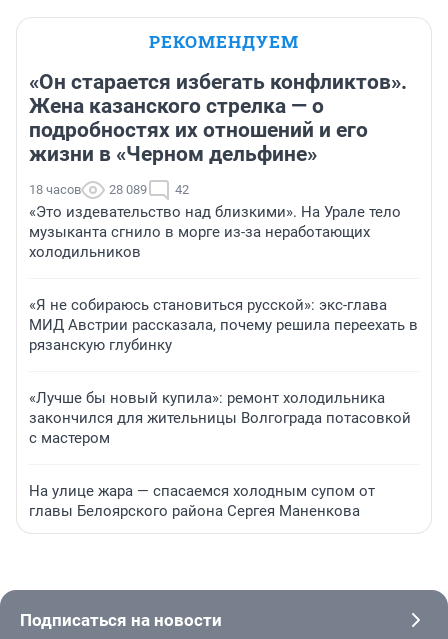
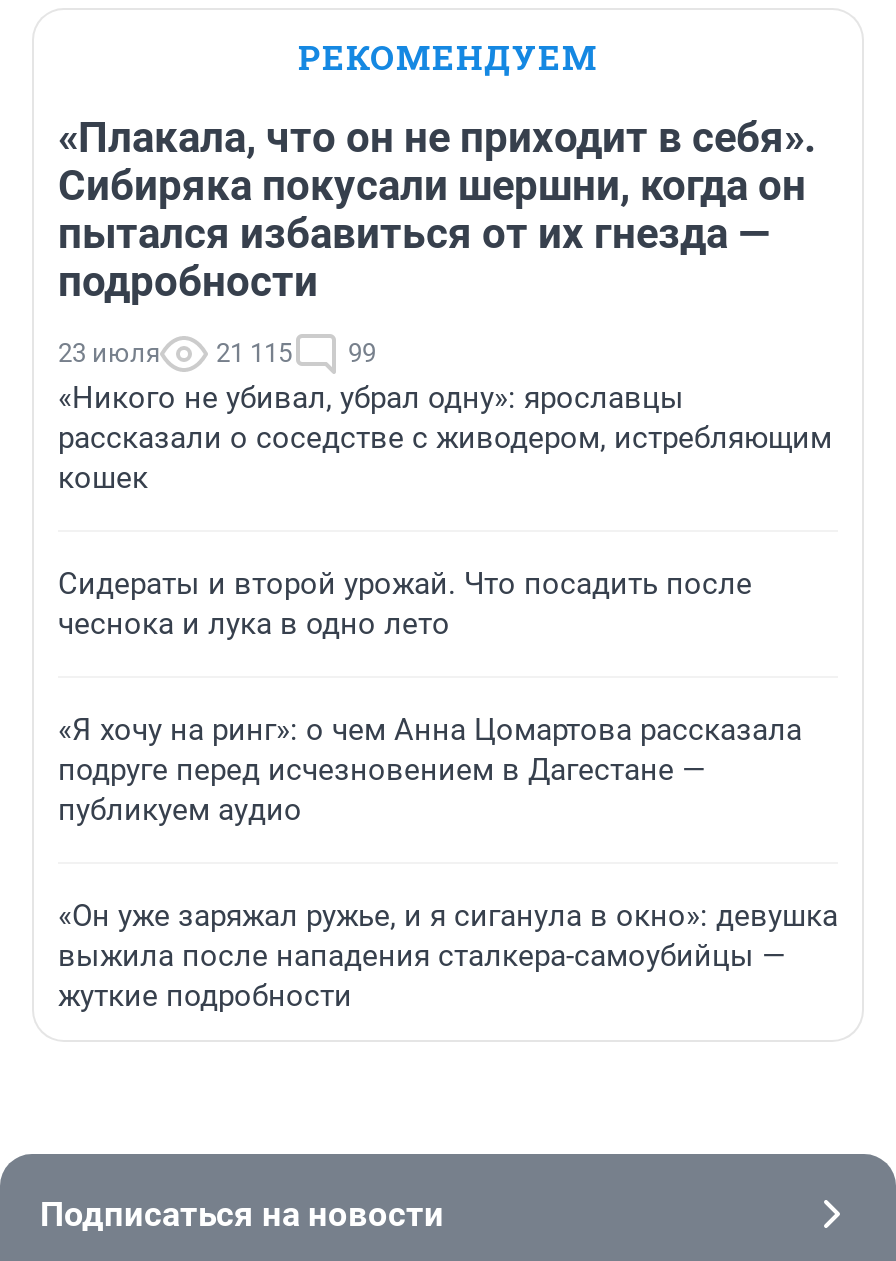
[29,70,407,166] «Он старается избегать конфликтов». | Жена казанского стрелка — о | подробностях их отношений и его | жизни в «Черном дельфине» -> [58,114,816,306] «Плакала, что он не приходит в себя». | Сибиряка покусали шершни, когда он | пытался избавиться от их гнезда — | подробности
[29,182,401,261] 18 часов | 28 089 | 42 | «Это издевательство над близкими». На Урале тело | музыканта сгнило в морге из-за неработающих | холодильников -> [58,338,832,496] 23 июля | 21 115 | 99 | «Никого не убивал, убрал одну»: ярославцы | рассказали о соседстве с живодером, истребляющим | кошек
[29,296,418,354] «Я не собираюсь становиться русской»: экс-глава | МИД Австрии рассказала, почему решила переехать в | рязанскую глубинку -> [58,566,752,642] Сидераты и второй урожай. Что посадить после | чеснока и лука в одно лето
[29,389,411,447] «Лучше бы новый купила»: ремонт холодильника | закончился для жительницы Волгограда потасовкой | с мастером -> [58,712,802,828] «Я хочу на ринг»: о чем Анна Цомартова рассказала | подруге перед исчезновением в Дагестане — | публикуем аудио
[29,482,375,520] На улице жара — спасаемся холодным супом от | главы Белоярского района Сергея Маненкова -> [58,898,838,1014] «Он уже заряжал ружье, и я сиганула в окно»: девушка | выжила после нападения сталкера-самоубийцы — | жуткие подробности

